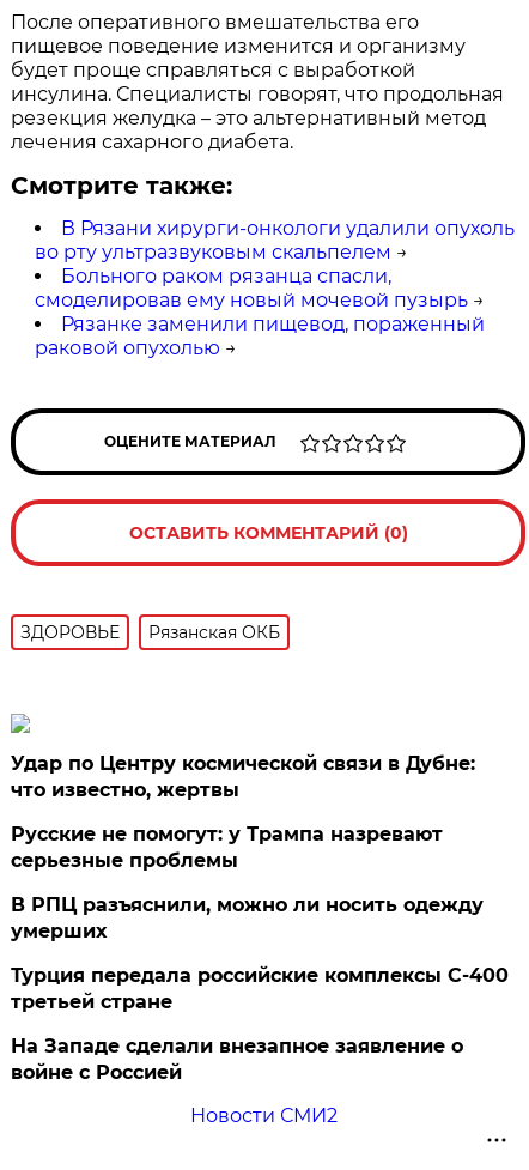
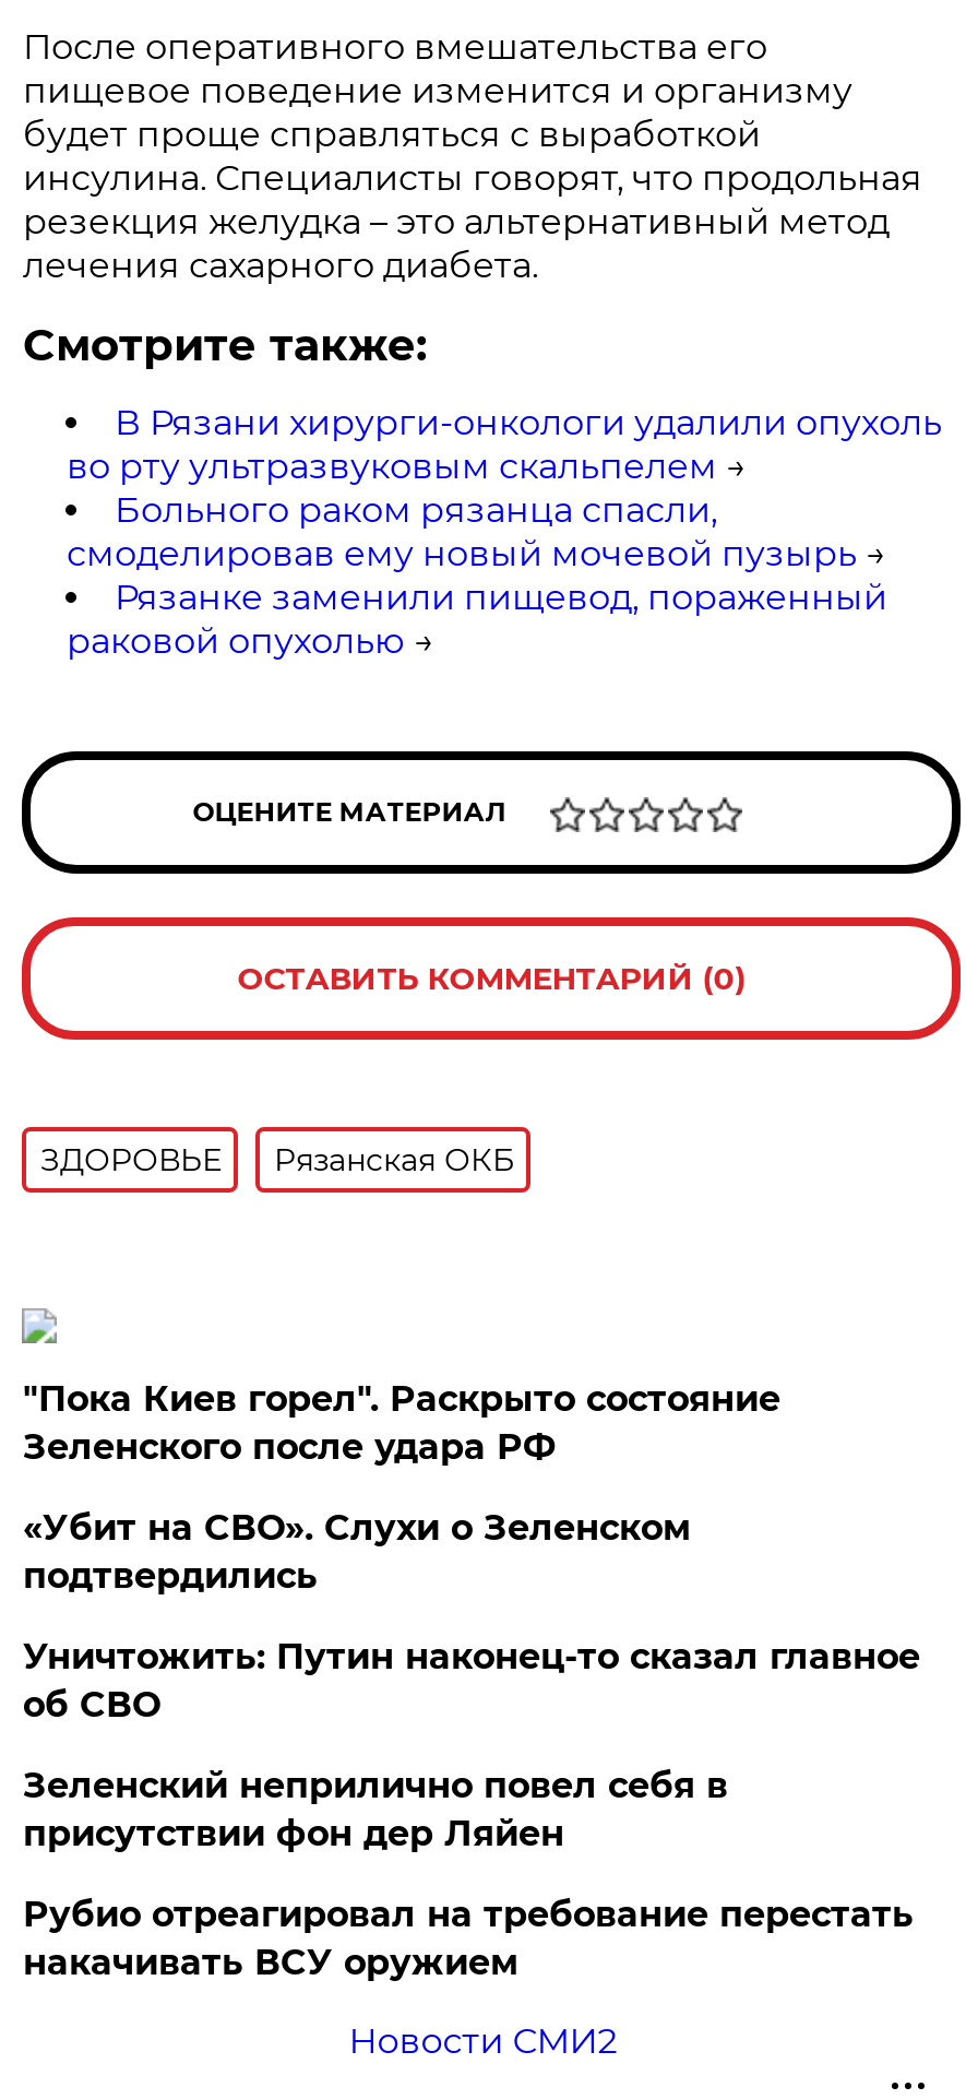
[11,752,476,801] Удар по Центру космической связи в Дубне: | что известно, жертвы -> [23,1378,780,1468] "Пока Киев горел". Раскрыто состояние | Зеленского после удара РФ
[11,823,443,872] Русские не помогут: у Трампа назревают | серьезные проблемы -> [23,1507,691,1596] «Убит на СВО». Слухи о Зеленском | подтвердились
[11,893,484,942] В РПЦ разъяснили, можно ли носить одежду | умерших -> [23,1636,920,1725] Уничтожить: Путин наконец-то сказал главное | об СВО
[11,964,509,1013] Турция передала российские комплексы С-400 | третьей стране -> [23,1765,728,1854] Зеленский неприлично повел cебя в | присутствии фон дер Ляйен
[11,1035,464,1084] На Западе сделали внезапное заявление о | войне с Россией -> [23,1893,913,1983] Рубио отреагировал на требование перестать | накачивать ВСУ оружием

